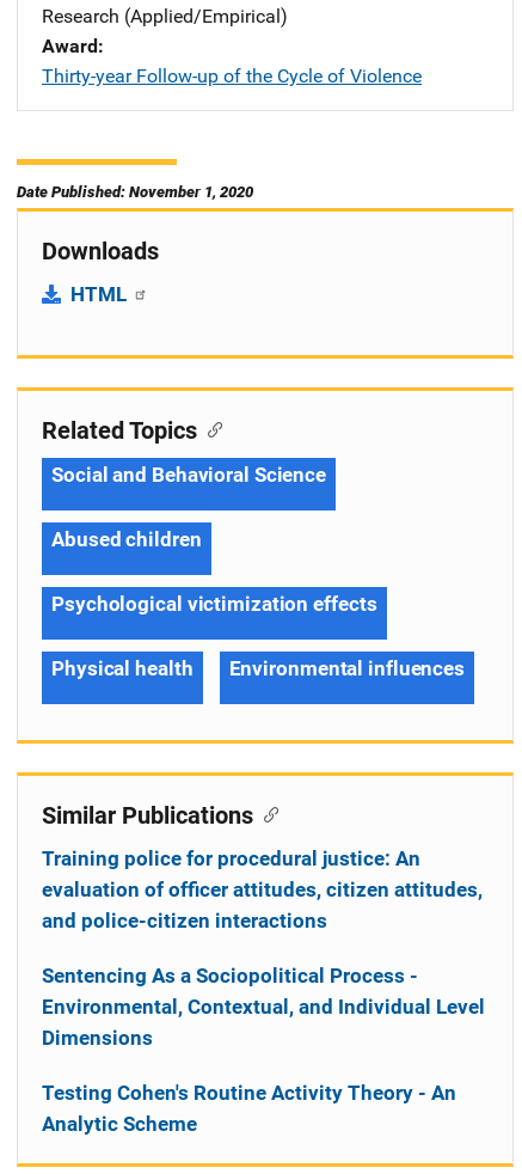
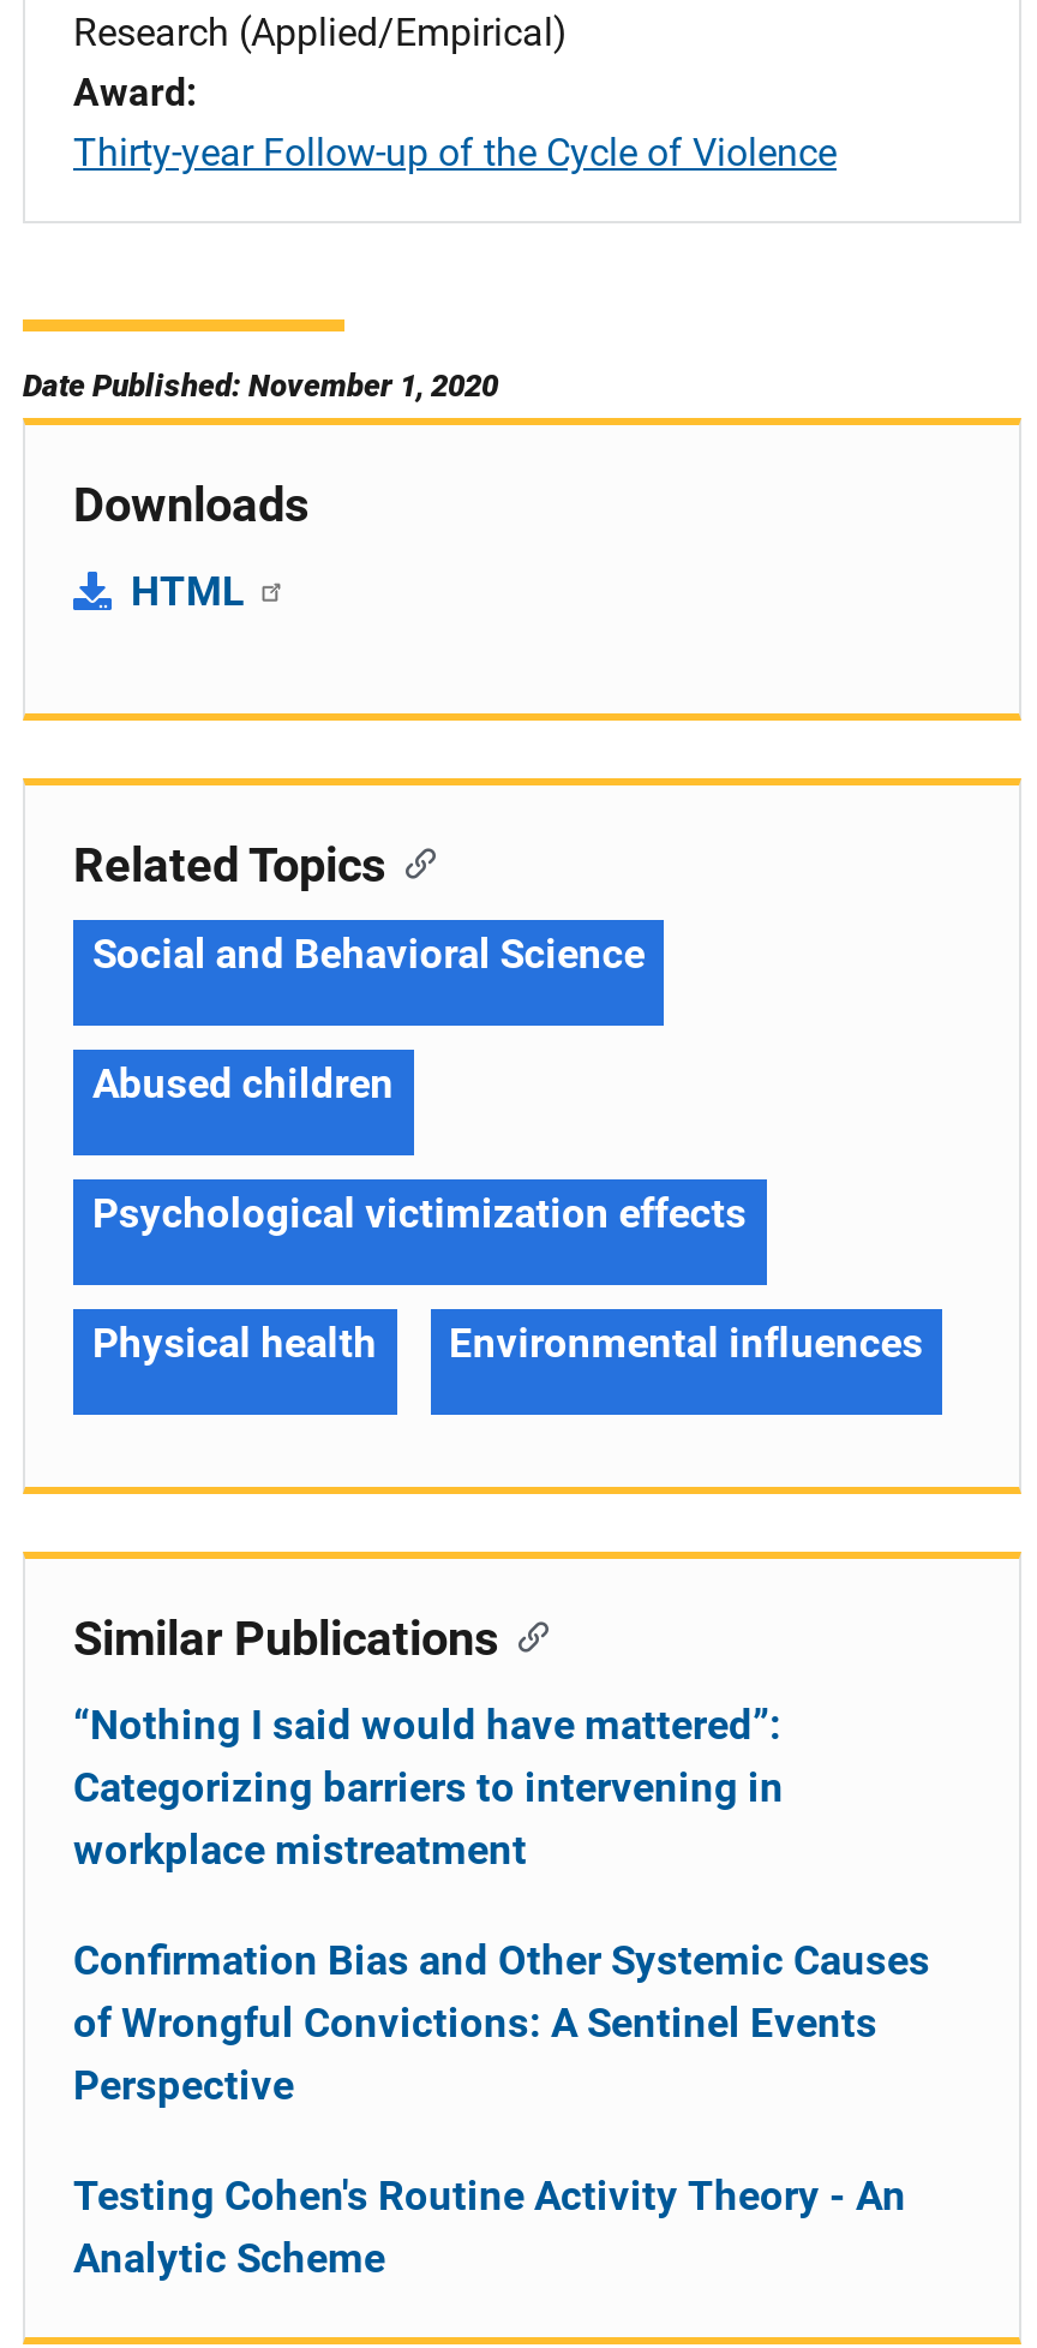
[42,846,483,933] Training police for procedural justice: An | evaluation of officer attitudes, citizen attitudes, | and police-citizen interactions -> [73,1701,784,1874] “Nothing I said would have mattered”: | Categorizing barriers to intervening in | workplace mistreatment
[42,964,485,1050] Sentencing As a Sociopolitical Process - | Environmental, Contextual, and Individual Level | Dimensions -> [73,1936,930,2109] Confirmation Bias and Other Systemic Causes | of Wrongful Convictions: A Sentinel Events | Perspective

